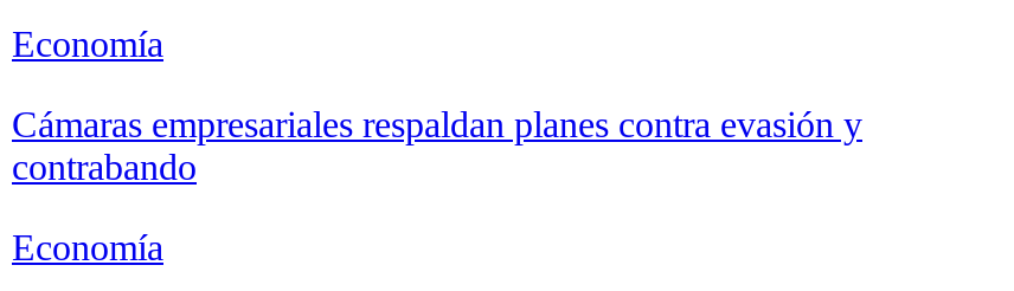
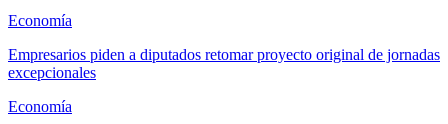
[12,103,862,186] Cámaras empresariales respaldan planes contra evasión y | contrabando -> [8,45,440,80] Empresarios piden a diputados retomar proyecto original de jornadas | excepcionales

